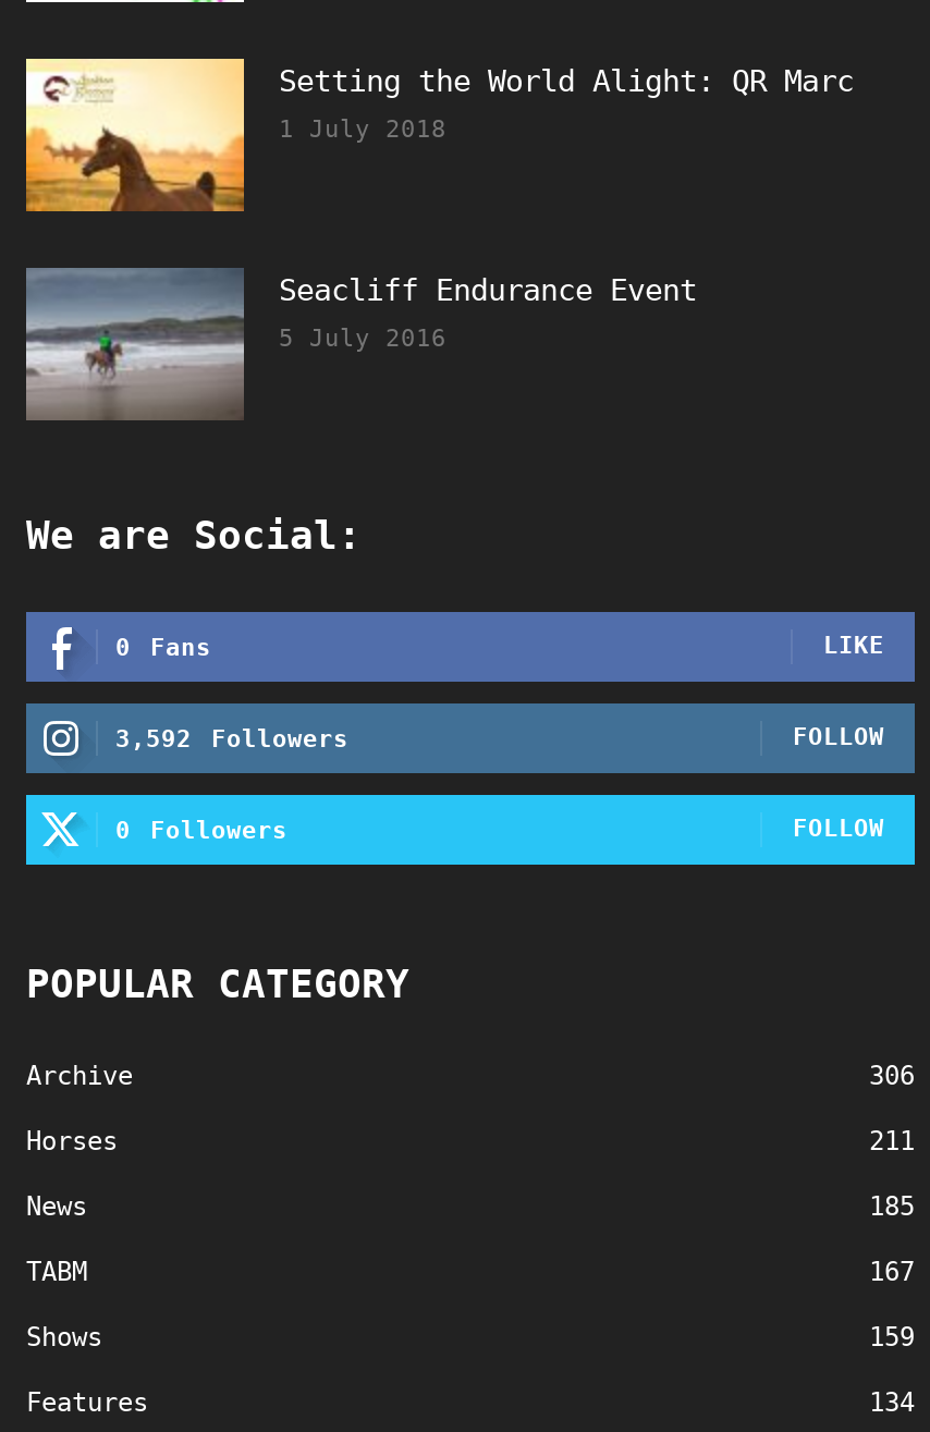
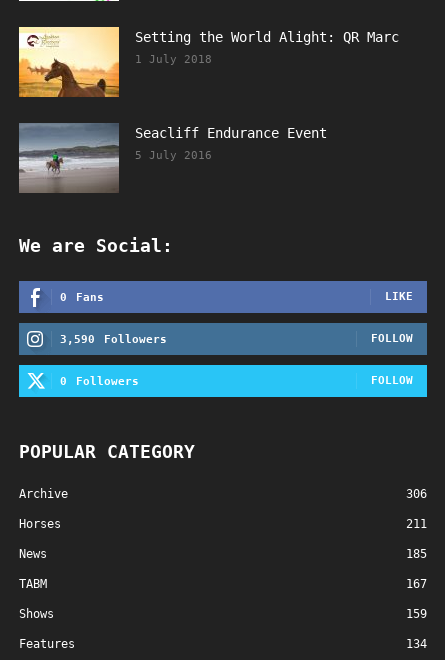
[115,726,348,754] 3,592 Followers -> [60,333,167,346] 3,590 Followers

